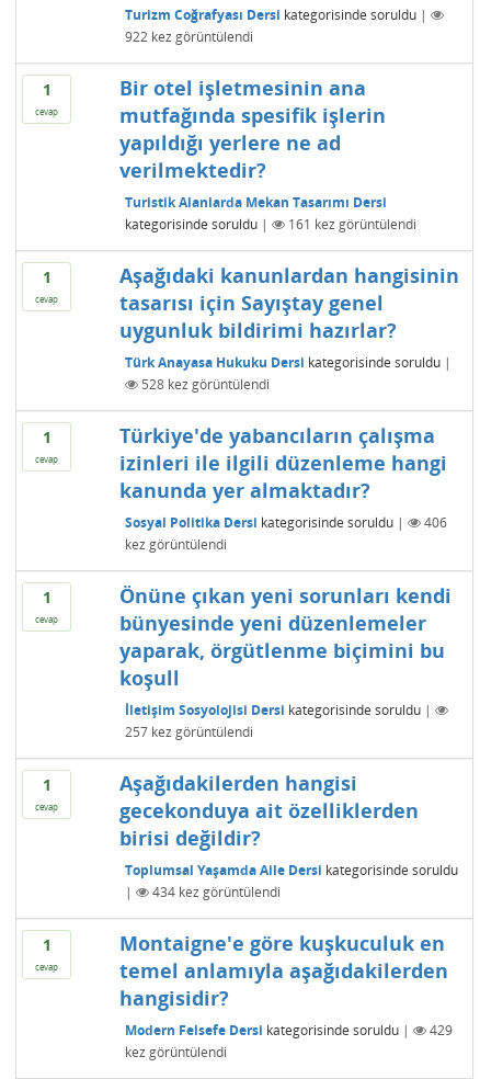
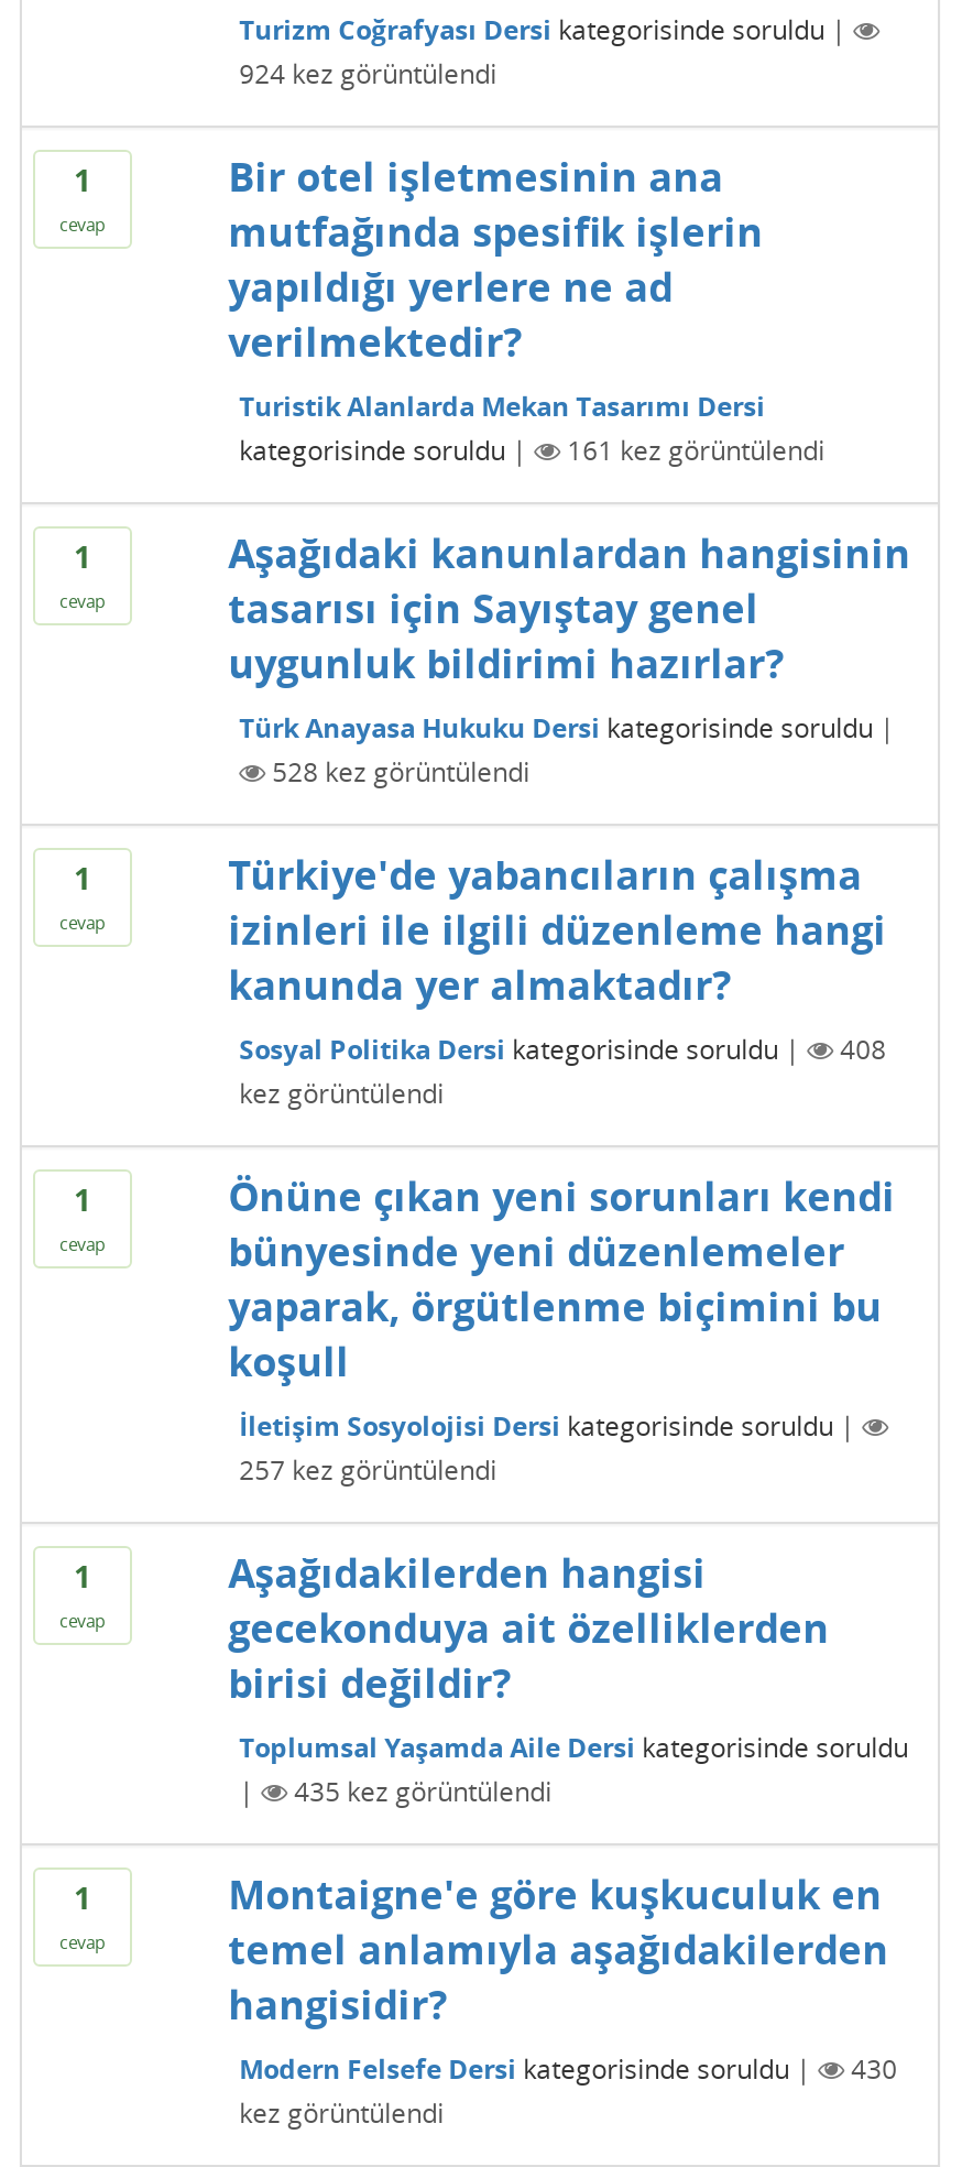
[124,27,253,46] 922 kez görüntülendi -> [239,55,497,92] 924 kez görüntülendi
[424,513,447,532] 406 -> [840,1030,886,1068] 408
[152,882,280,901] 434 kez görüntülendi -> [294,1772,552,1810] 435 kez görüntülendi
[429,1021,452,1039] 429 -> [851,2050,897,2087] 430

